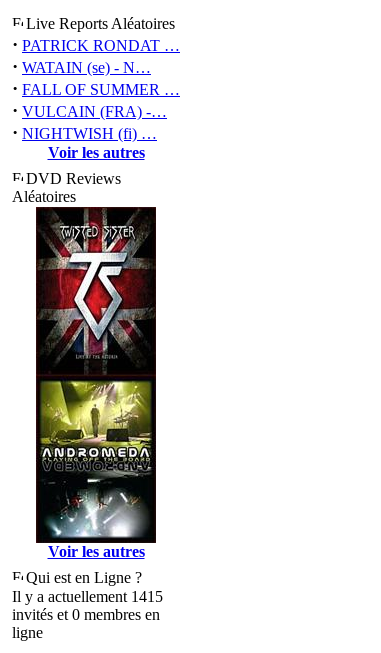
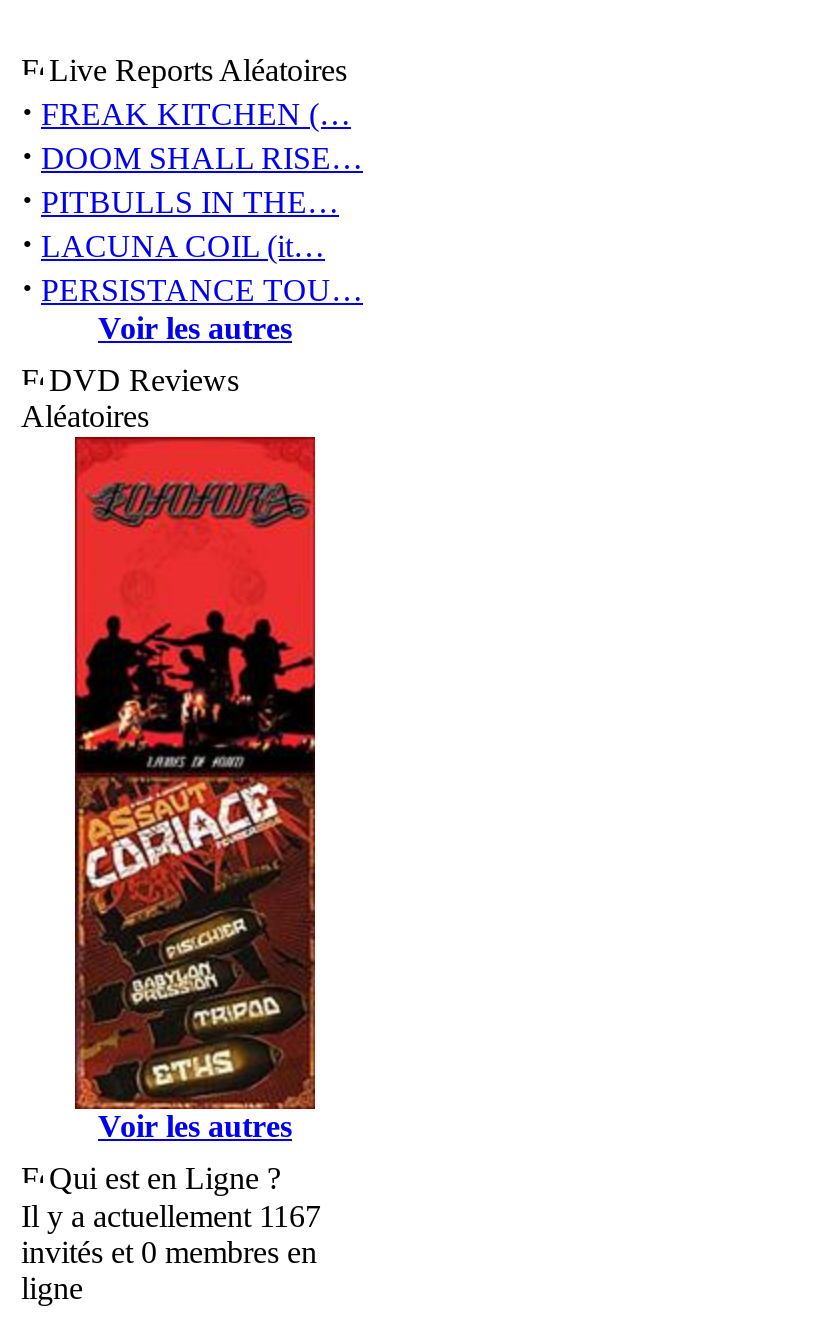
[12,34,180,143] · PATRICK RONDAT … | · WATAIN (se) - N… | · FALL OF SUMMER … | · VULCAIN (FRA) -… | · NIGHTWISH (fi) … -> [21,91,363,309] · FREAK KITCHEN (… | · DOOM SHALL RISE… | · PITBULLS IN THE… | · LACUNA COIL (it… | · PERSISTANCE TOU…
[35,206,159,536] [image] -> [69,435,317,1095] [image]
[12,588,163,605] Il y a actuellement 1415 -> [21,1199,321,1233] Il y a actuellement 1167

